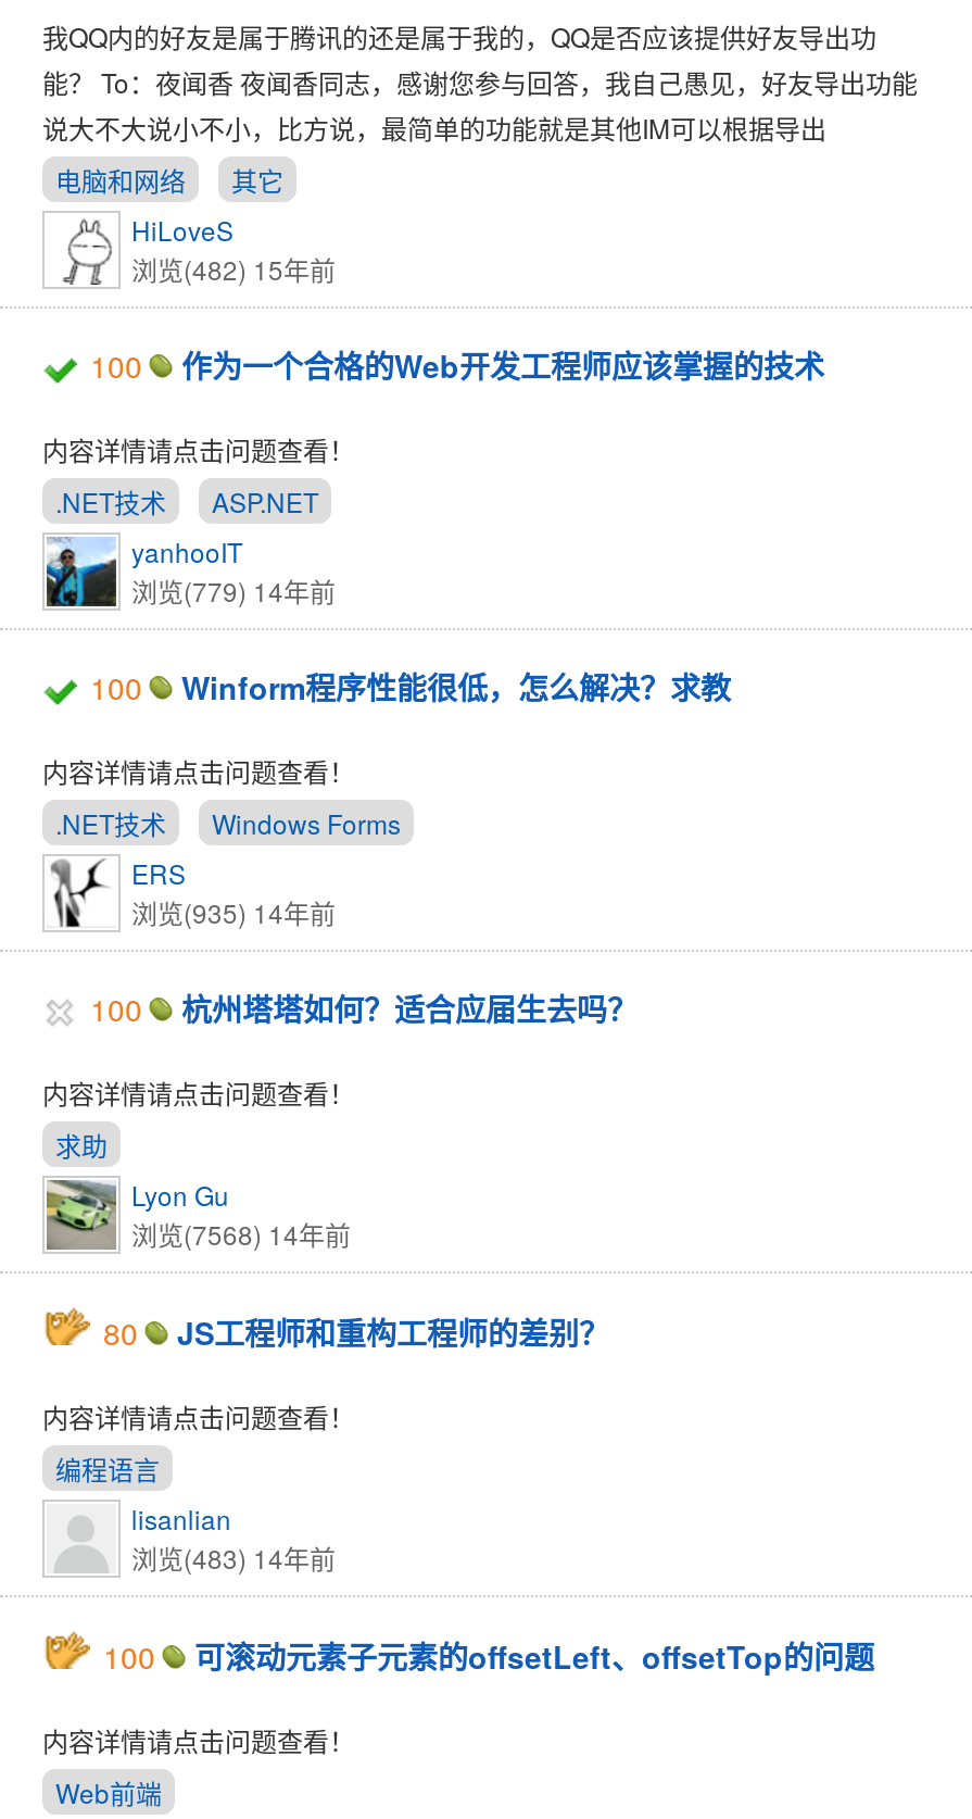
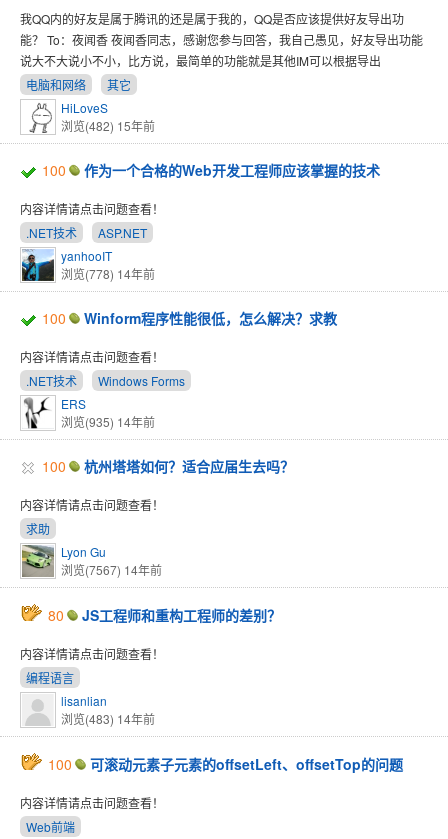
[131,572,336,609] 浏览(779) 14年前 -> [61,265,155,282] 浏览(778) 14年前
[131,1215,351,1252] 浏览(7568) 14年前 -> [61,561,162,578] 浏览(7567) 14年前

